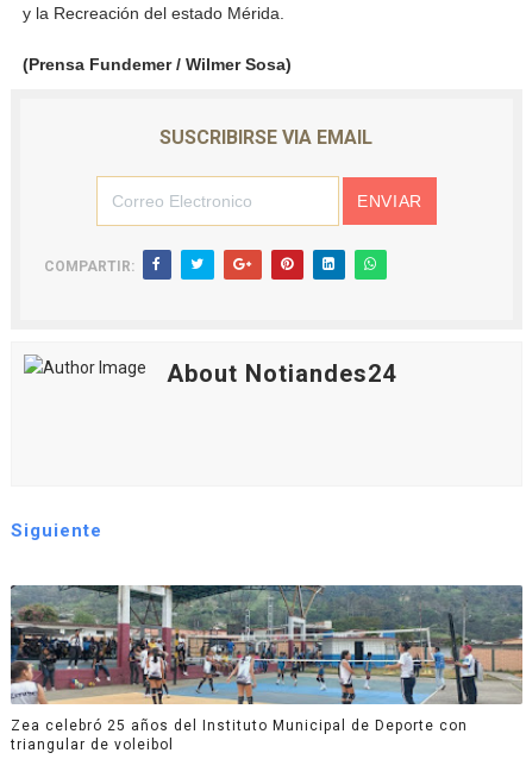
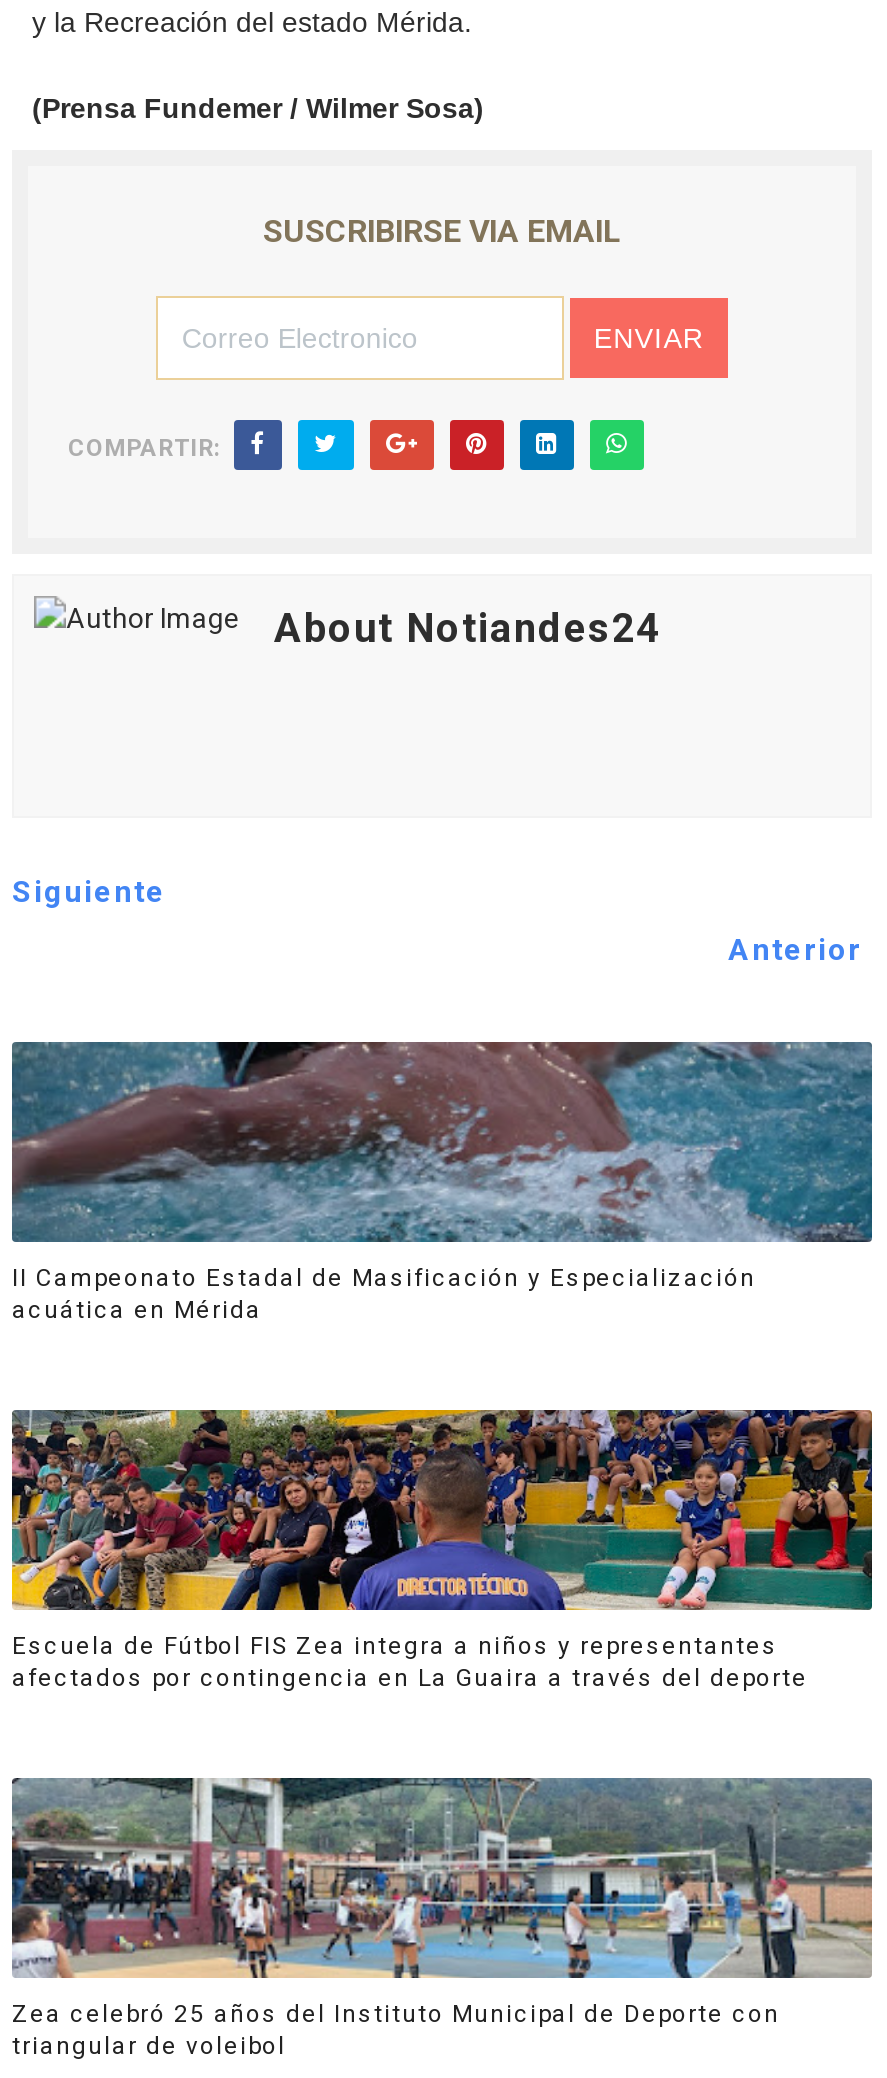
none -> [10,1006,874,1324] [image] | II Campeonato Estadal de Masificación y Especialización | acuática en Mérida
none -> [10,1408,874,1692] [image] | Escuela de Fútbol FIS Zea integra a niños y representantes | afectados por contingencia en La Guaira a través del deporte
none -> [728,933,862,969] Anterior

